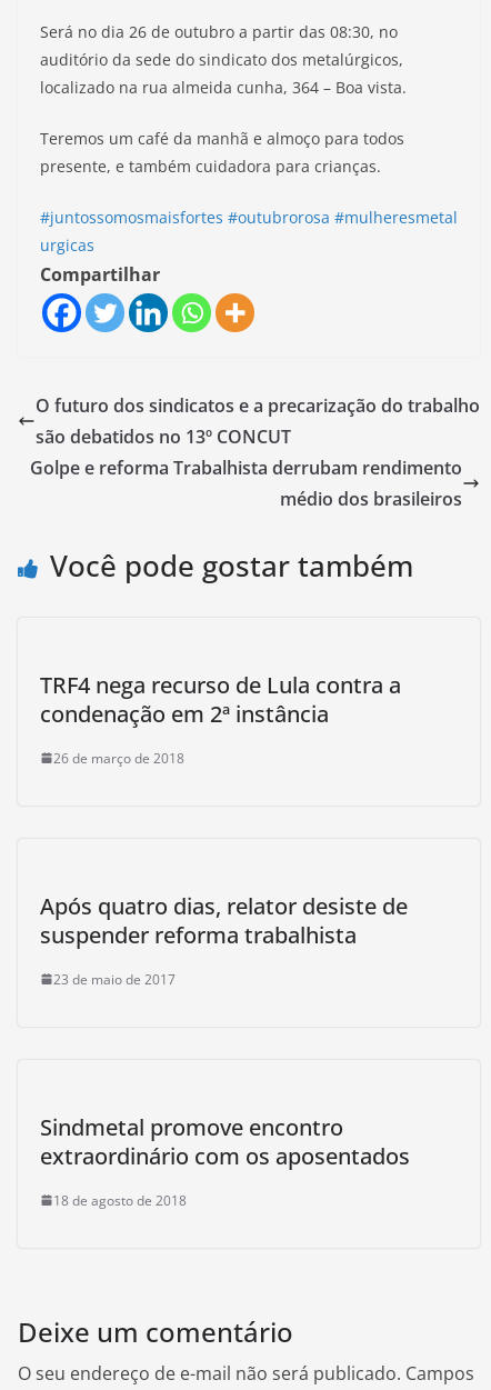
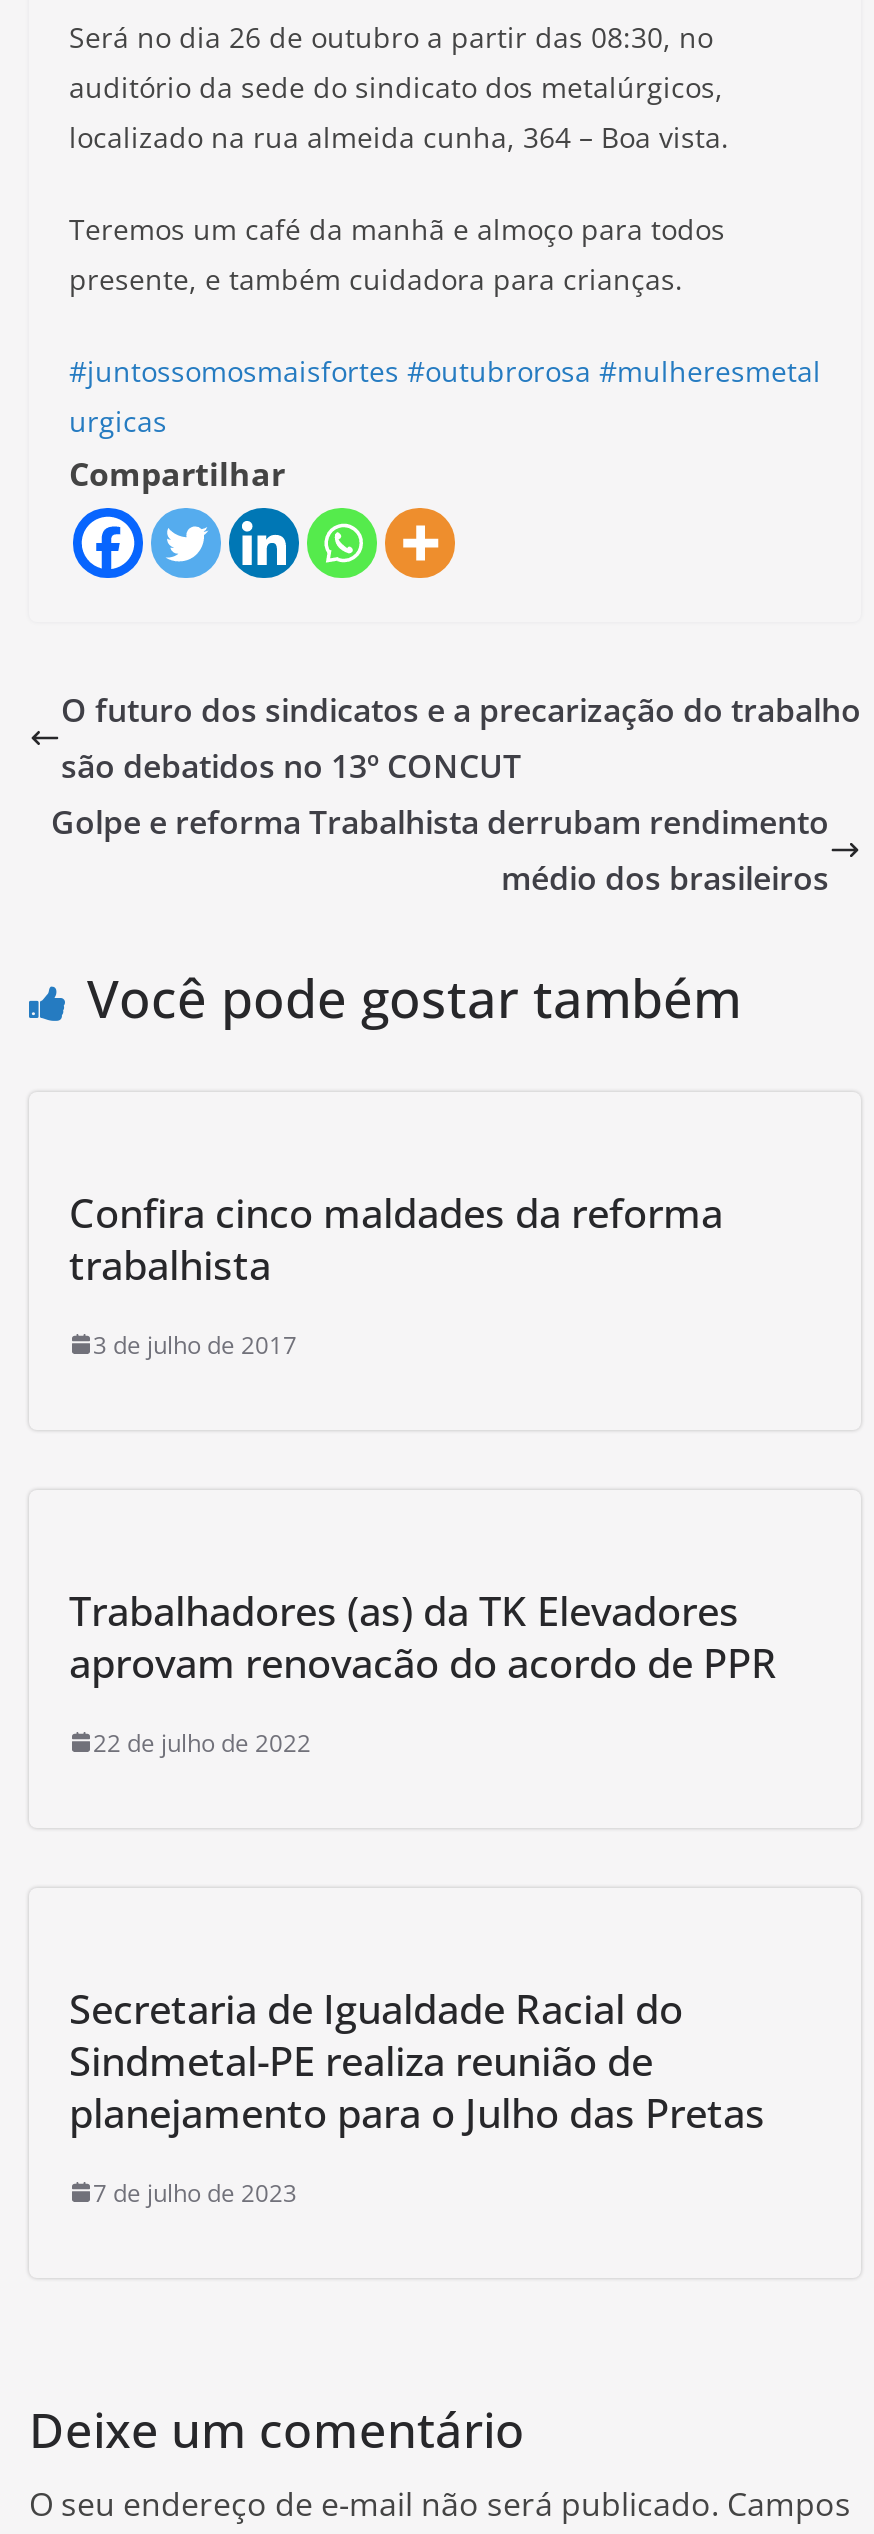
[40,670,401,729] TRF4 nega recurso de Lula contra a | condenação em 2ª instância -> [69,1186,723,1292] Confira cinco maldades da reforma | trabalhista
[53,749,184,768] 26 de março de 2018 -> [93,1328,297,1362] 3 de julho de 2017
[40,891,408,950] Após quatro dias, relator desiste de | suspender reforma trabalhista -> [69,1584,777,1690] Trabalhadores (as) da TK Elevadores | aprovam renovacão do acordo de PPR
[53,970,176,989] 23 de maio de 2017 -> [93,1726,311,1760] 22 de julho de 2022
[40,1112,410,1171] Sindmetal promove encontro | extraordinário com os aposentados -> [69,1982,765,2140] Secretaria de Igualdade Racial do | Sindmetal-PE realiza reunião de | planejamento para o Julho das Pretas
[53,1191,187,1210] 18 de agosto de 2018 -> [93,2176,297,2210] 7 de julho de 2023

